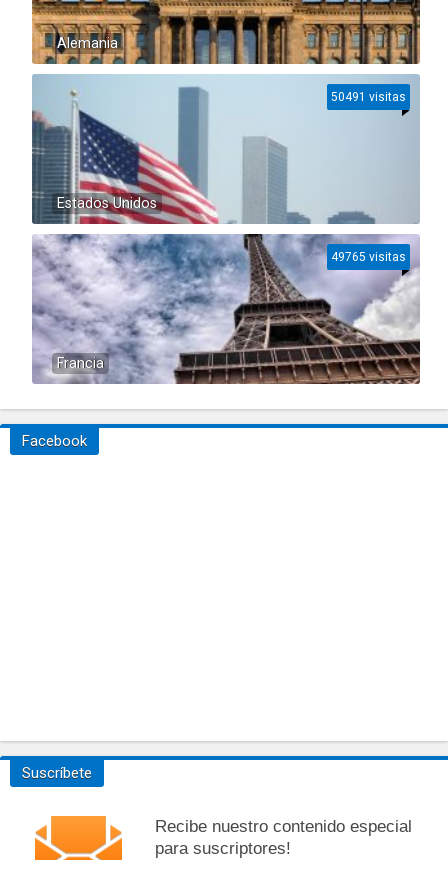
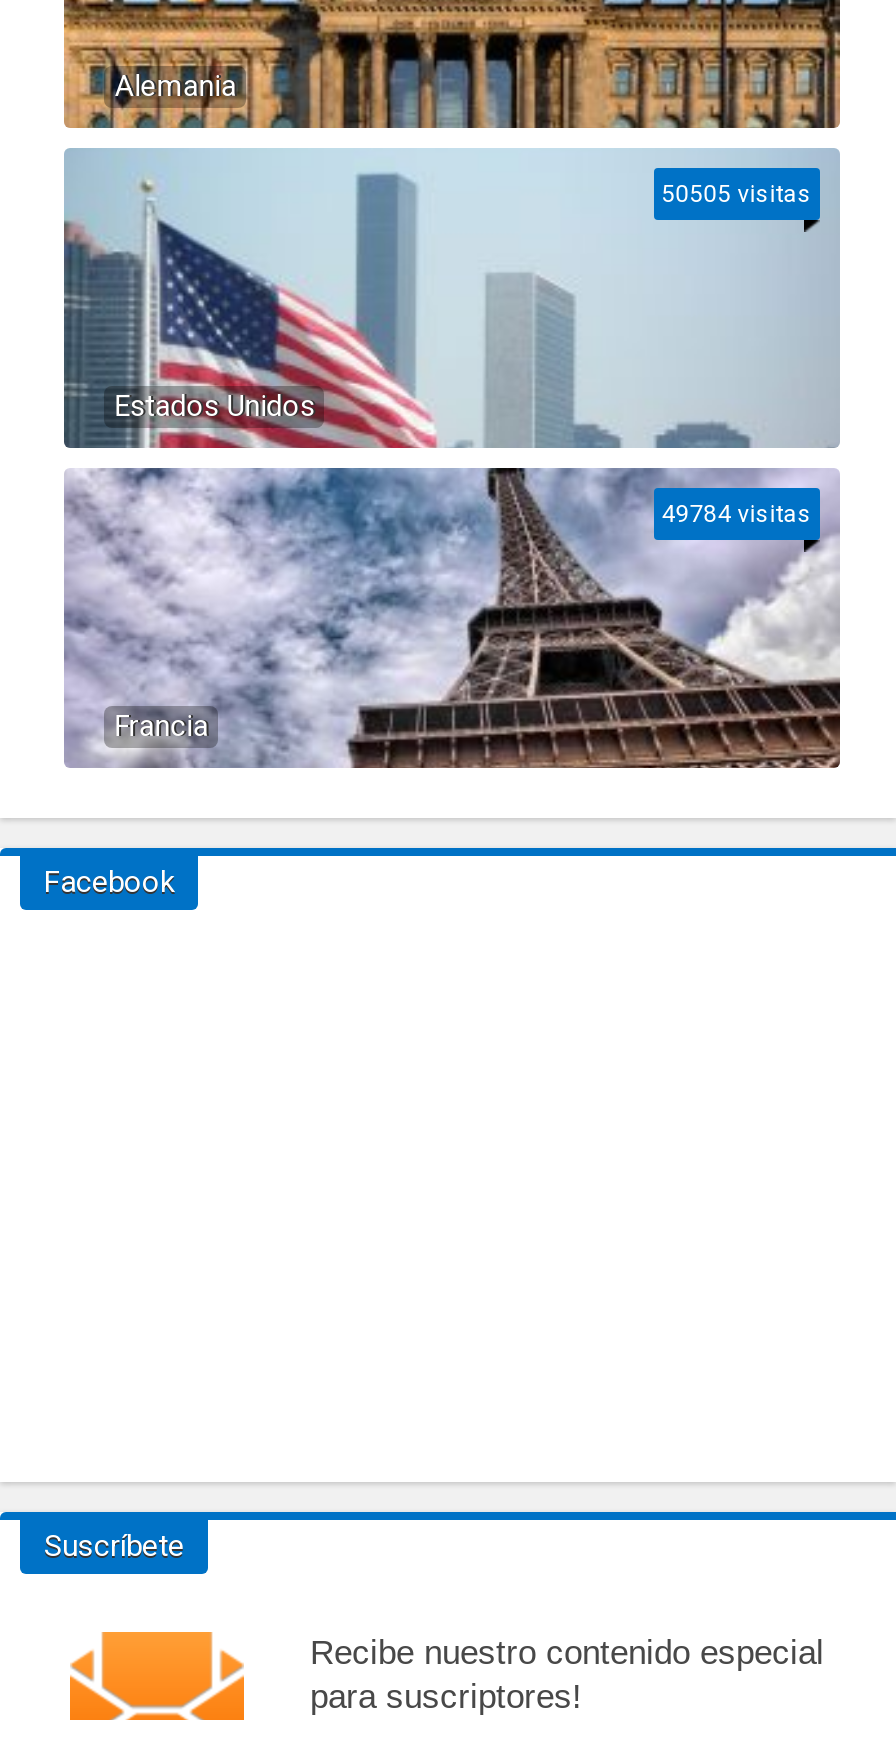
[331,90,406,104] 50491 visitas -> [662,180,812,208] 50505 visitas
[331,250,406,264] 49765 visitas -> [662,500,812,528] 49784 visitas

